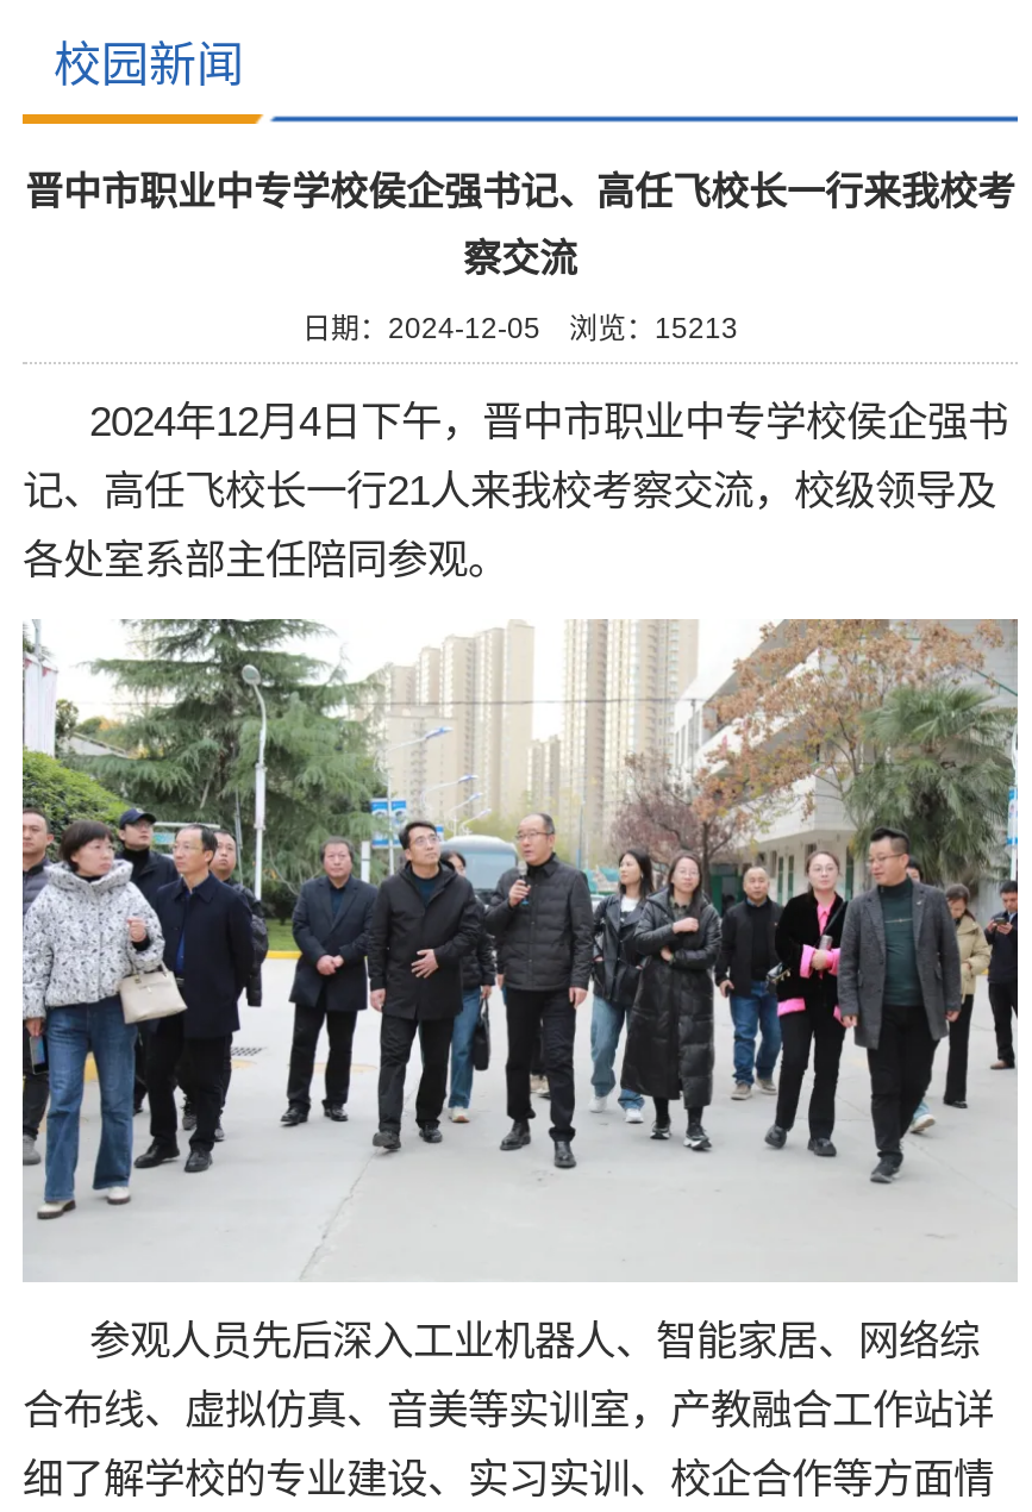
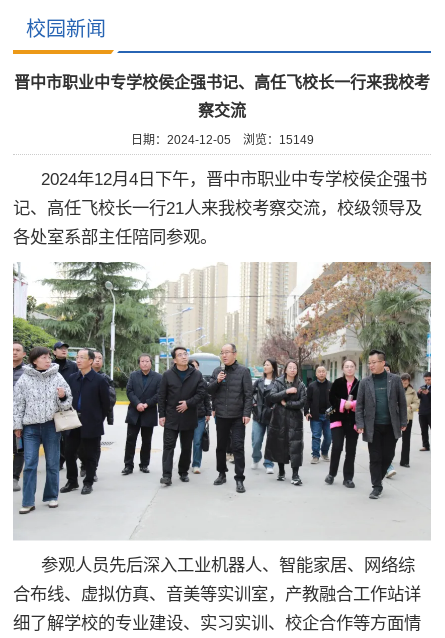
[302,312,738,345] 日期：2024-12-05 浏览：15213 -> [130,133,313,147] 日期：2024-12-05 浏览：15149

